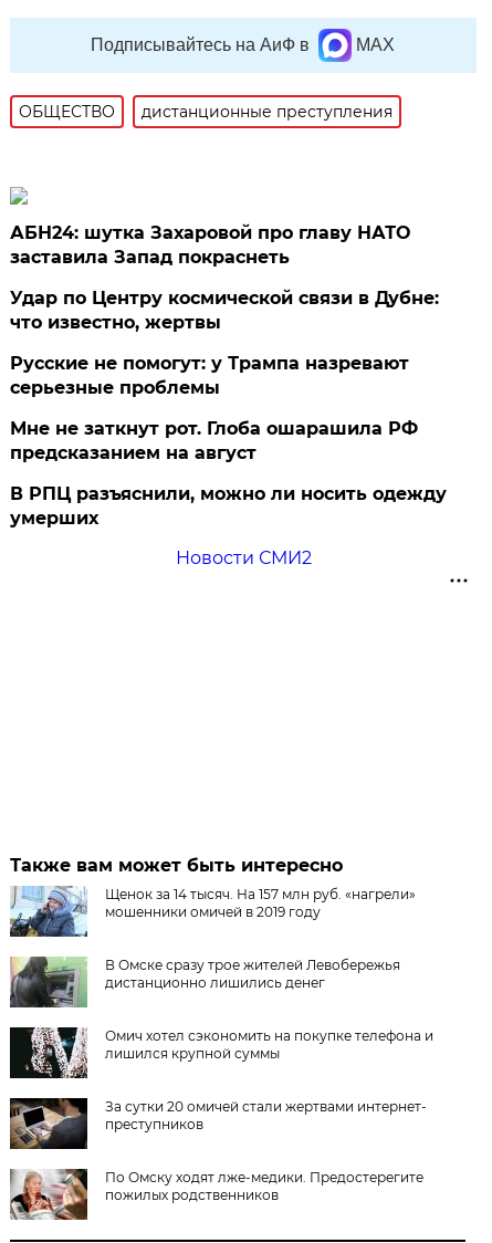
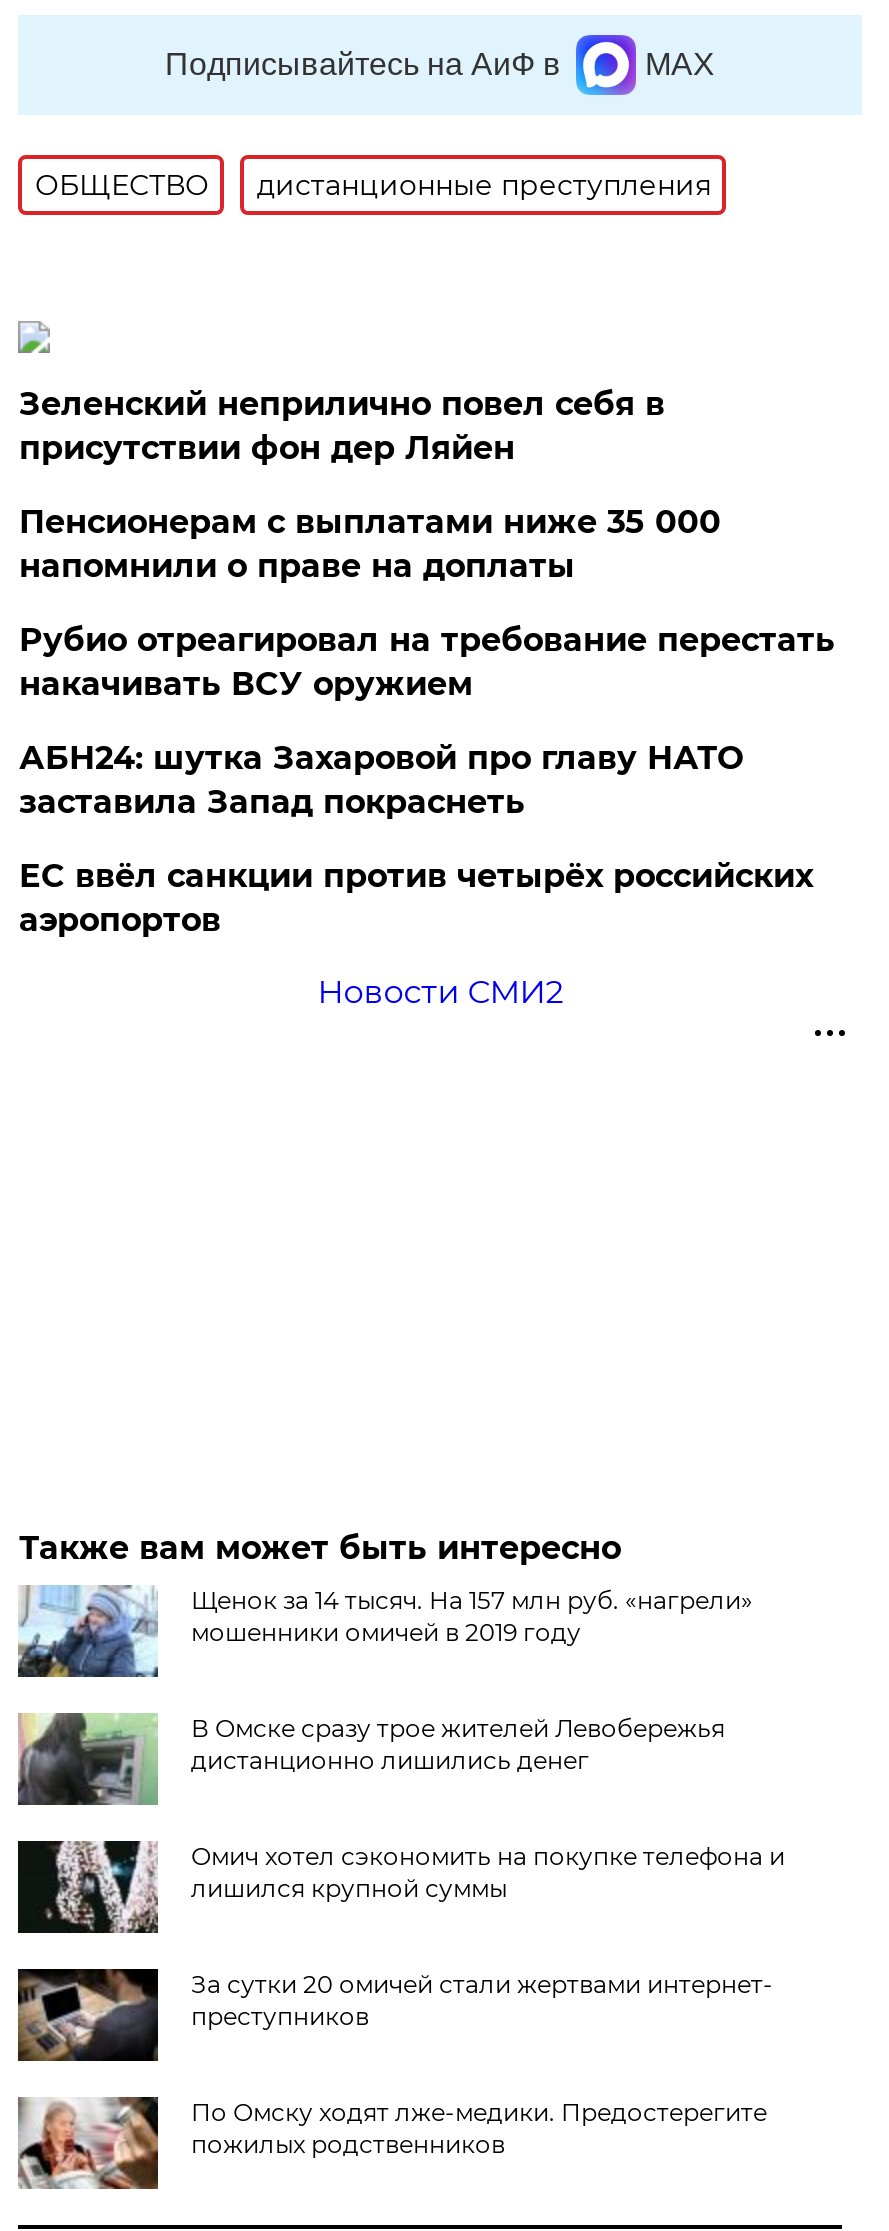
none -> [19,385,835,703] Зеленский неприлично повел cебя в | присутствии фон дер Ляйен | Пенсионерам с выплатами ниже 35 000 | напомнили о праве на доплаты | Рубио отреагировал на требование перестать | накачивать ВСУ оружием
moved [10,222,411,268] -> [19,739,743,821]: АБН24: шутка Захаровой про главу НАТО | заставила Запад покраснеть
[10,287,447,528] Удар по Центру космической связи в Дубне: | что известно, жертвы | Русские не помогут: у Трампа назревают | серьезные проблемы | Мне не заткнут рот. Глоба ошарашила РФ | предсказанием на август | В РПЦ разъяснили, можно ли носить одежду | умерших -> [19,857,813,939] ЕС ввёл санкции против четырёх российских | аэропортов

